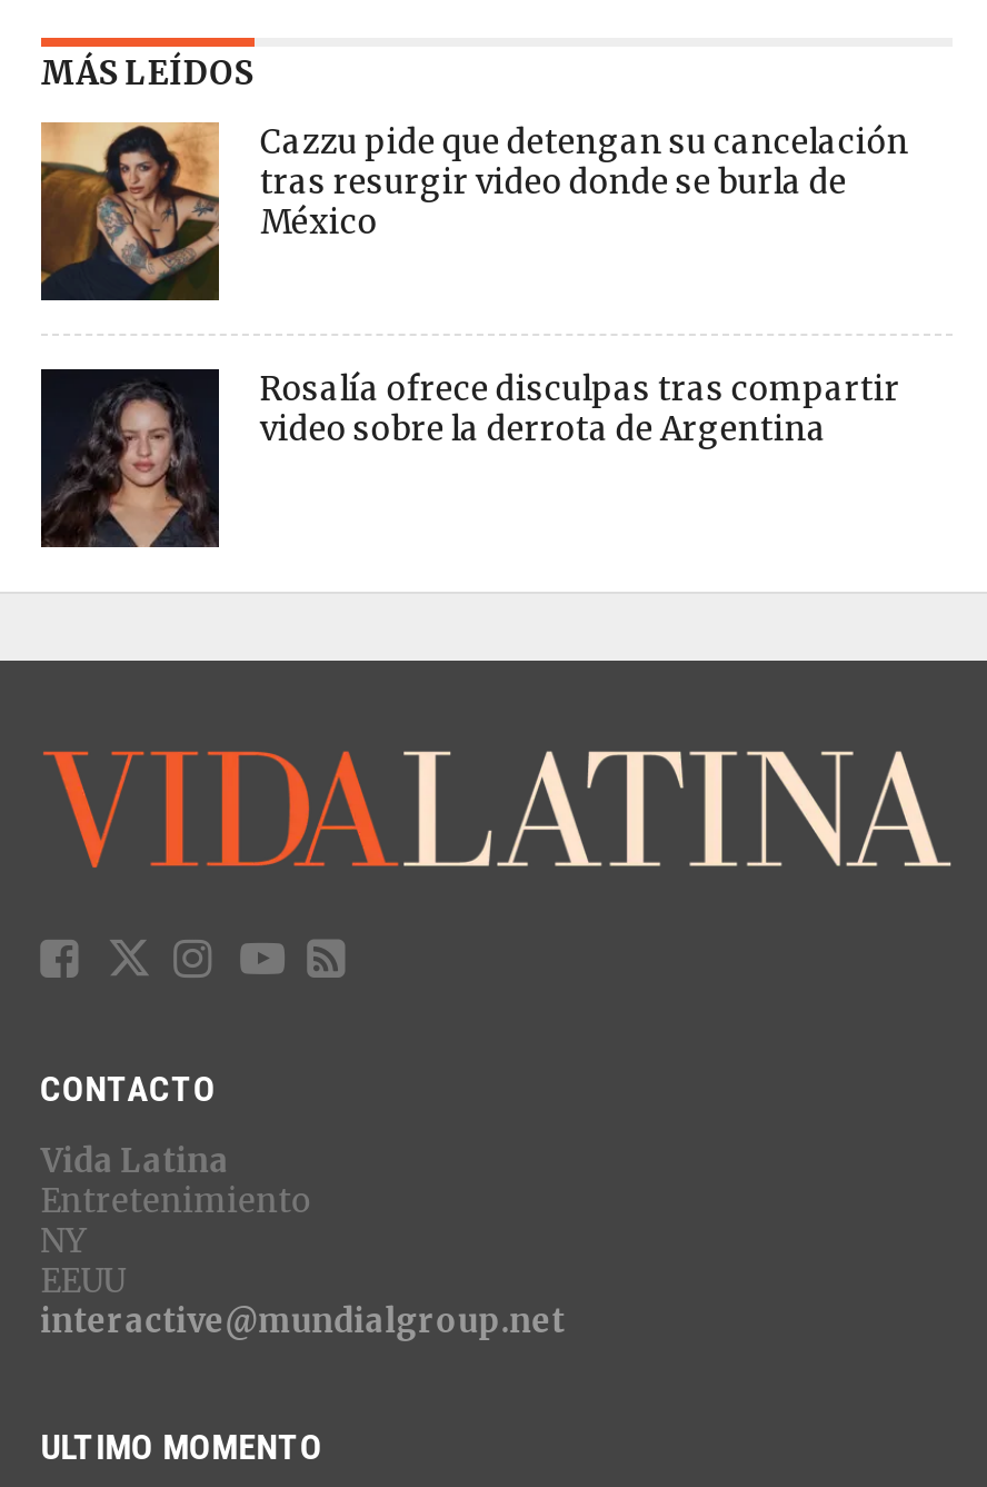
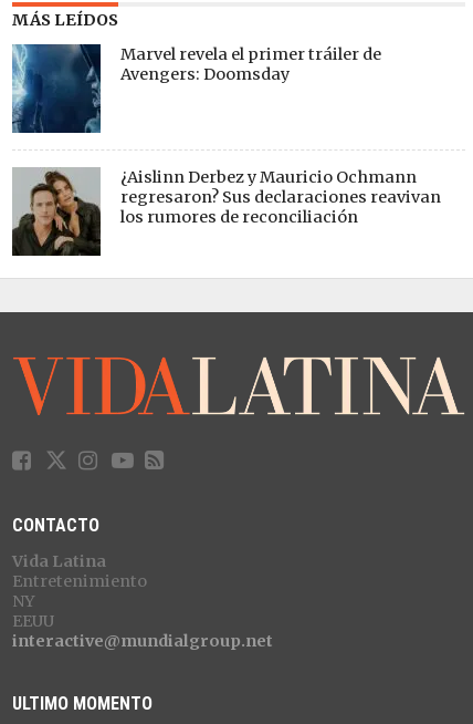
[39,120,909,303] [image] | Cazzu pide que detengan su cancelación | tras resurgir video donde se burla de | México -> [11,43,382,134] [image] | Marvel revela el primer tráiler de | Avengers: Doomsday
[41,369,900,549] [image] | Rosalía ofrece disculpas tras compartir | video sobre la derrota de Argentina -> [12,167,441,256] [image] | ¿Aislinn Derbez y Mauricio Ochmann | regresaron? Sus declaraciones reavivan | los rumores de reconciliación

